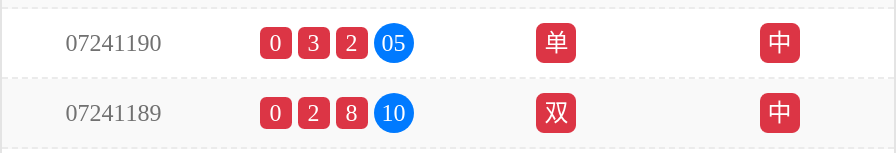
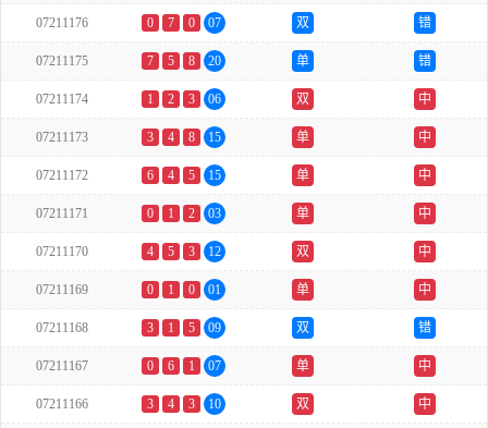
[66,29,162,57] 07241190 -> [36,15,88,30] 07211176
[308,29,320,57] 3 -> [36,15,431,107] 7 | 0 | 07 | 双 | 错 | 07211175 | 7 | 5 | 8 | 20 | 单 | 错 | 07211174 | 1
[382,29,406,57] 05 -> [36,91,431,145] 3 | 06 | 双 | 中 | 07211173 | 3 | 4 | 8 | 15
[66,99,162,127] 07241189 -> [36,168,431,221] 07211172 | 6 | 4 | 5 | 15 | 单 | 中 | 07211171
[346,99,358,127] 8 -> [36,206,431,412] 03 | 单 | 中 | 07211170 | 4 | 5 | 3 | 12 | 双 | 中 | 07211169 | 0 | 1 | 0 | 01 | 单 | 中 | 07211168 | 3 | 1 | 5 | 09 | 双 | 错 | 07211167 | 0 | 6 | 1 | 07 | 单 | 中 | 07211166 | 3 | 4 | 3
none -> [168,206,174,221] 1

